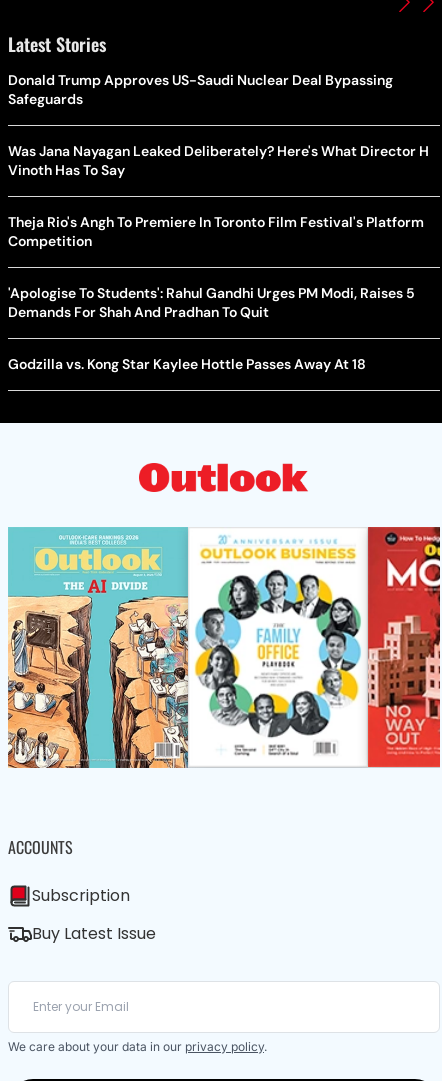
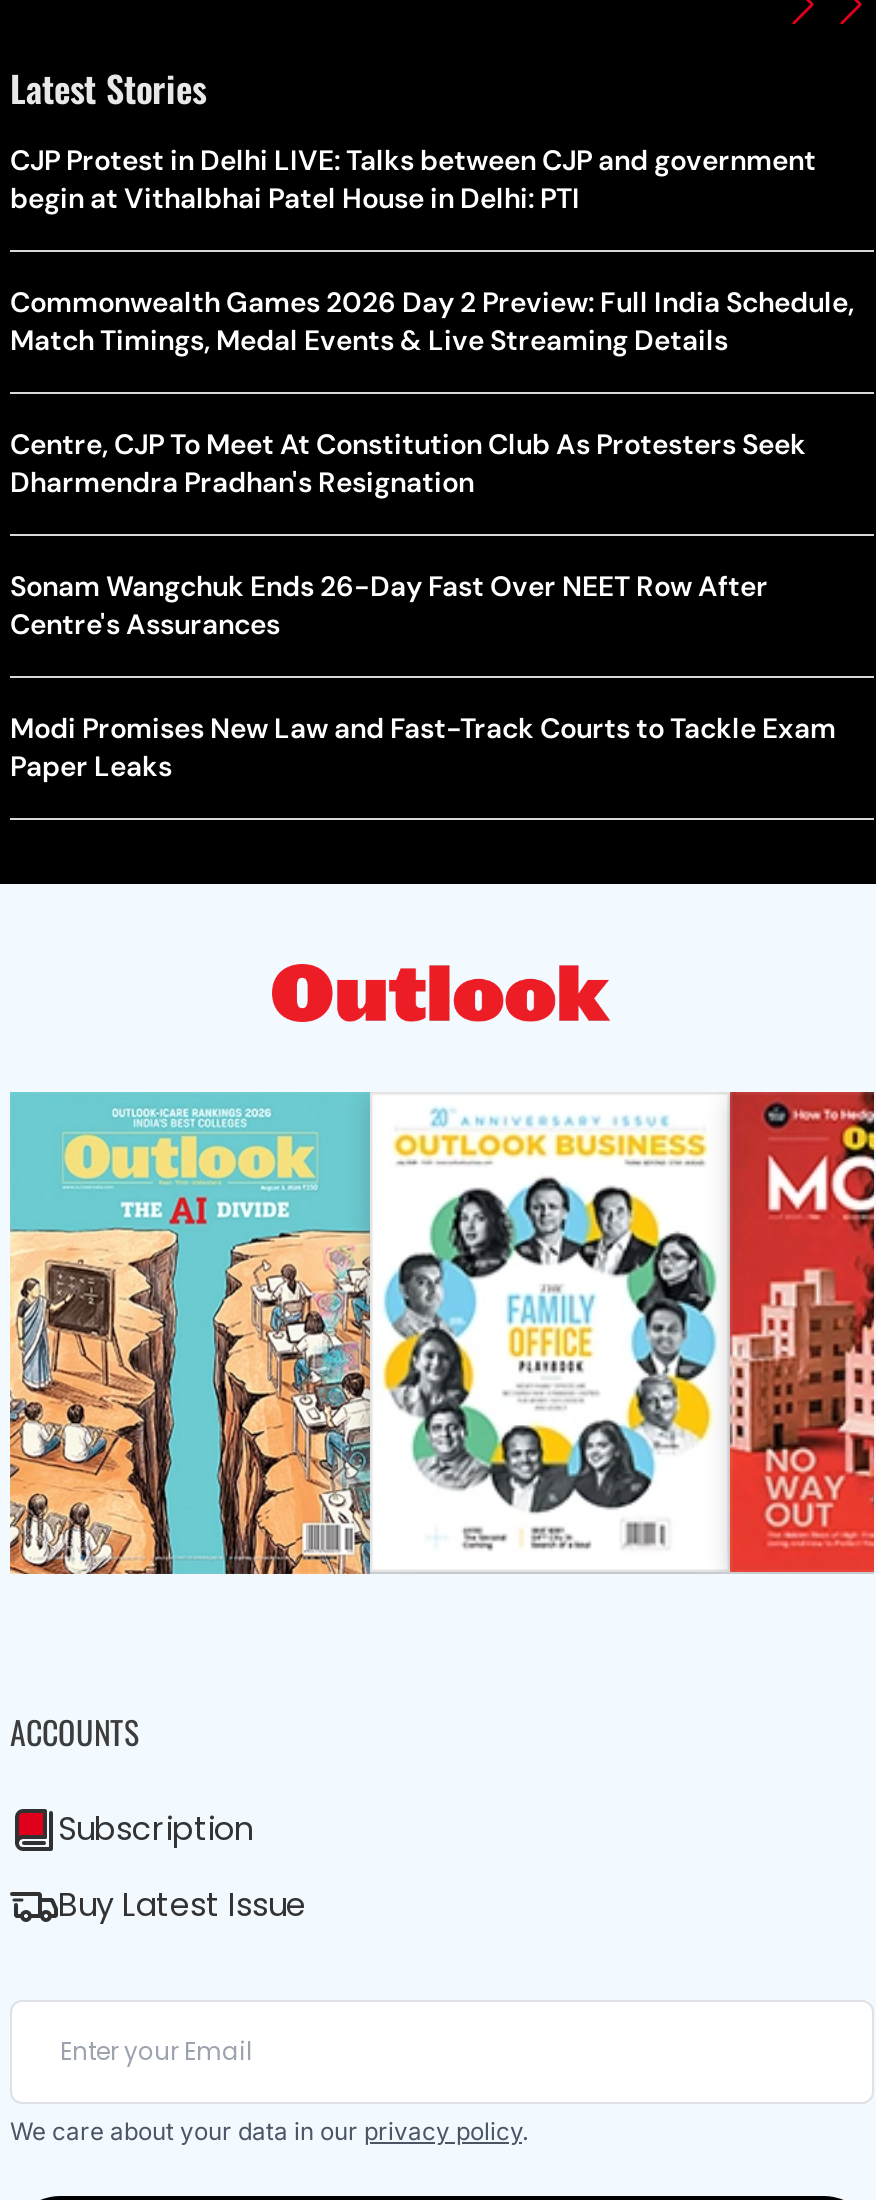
[8,71,393,108] Donald Trump Approves US-Saudi Nuclear Deal Bypassing | Safeguards -> [10,143,816,217] CJP Protest in Delhi LIVE: Talks between CJP and government | begin at Vithalbhai Patel House in Delhi: PTI
[8,142,429,179] Was Jana Nayagan Leaked Deliberately? Here's What Director H | Vinoth Has To Say -> [10,285,854,359] Commonwealth Games 2026 Day 2 Preview: Full India Schedule, | Match Timings, Medal Events & Live Streaming Details
[8,213,424,250] Theja Rio's Angh To Premiere In Toronto Film Festival's Platform | Competition -> [10,427,806,501] Centre, CJP To Meet At Constitution Club As Protesters Seek | Dharmendra Pradhan's Resignation
[8,284,415,321] 'Apologise To Students': Rahul Gandhi Urges PM Modi, Raises 5 | Demands For Shah And Pradhan To Quit -> [10,569,768,643] Sonam Wangchuk Ends 26-Day Fast Over NEET Row After | Centre's Assurances
[8,355,366,373] Godzilla vs. Kong Star Kaylee Hottle Passes Away At 18 -> [10,711,836,785] Modi Promises New Law and Fast-Track Courts to Tackle Exam | Paper Leaks

